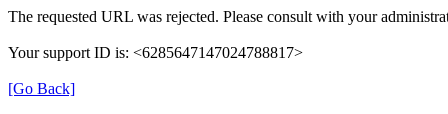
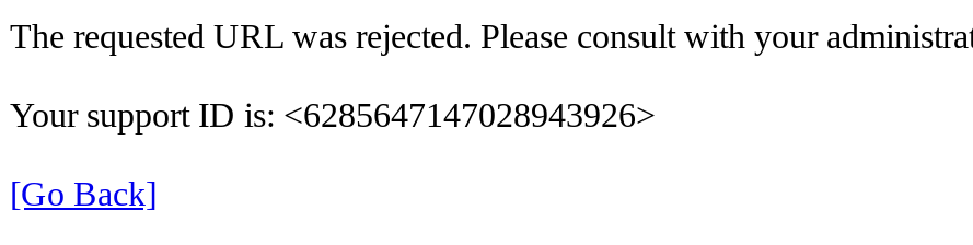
[8,44,303,61] Your support ID is: <6285647147024788817> -> [10,96,656,133] Your support ID is: <6285647147028943926>

